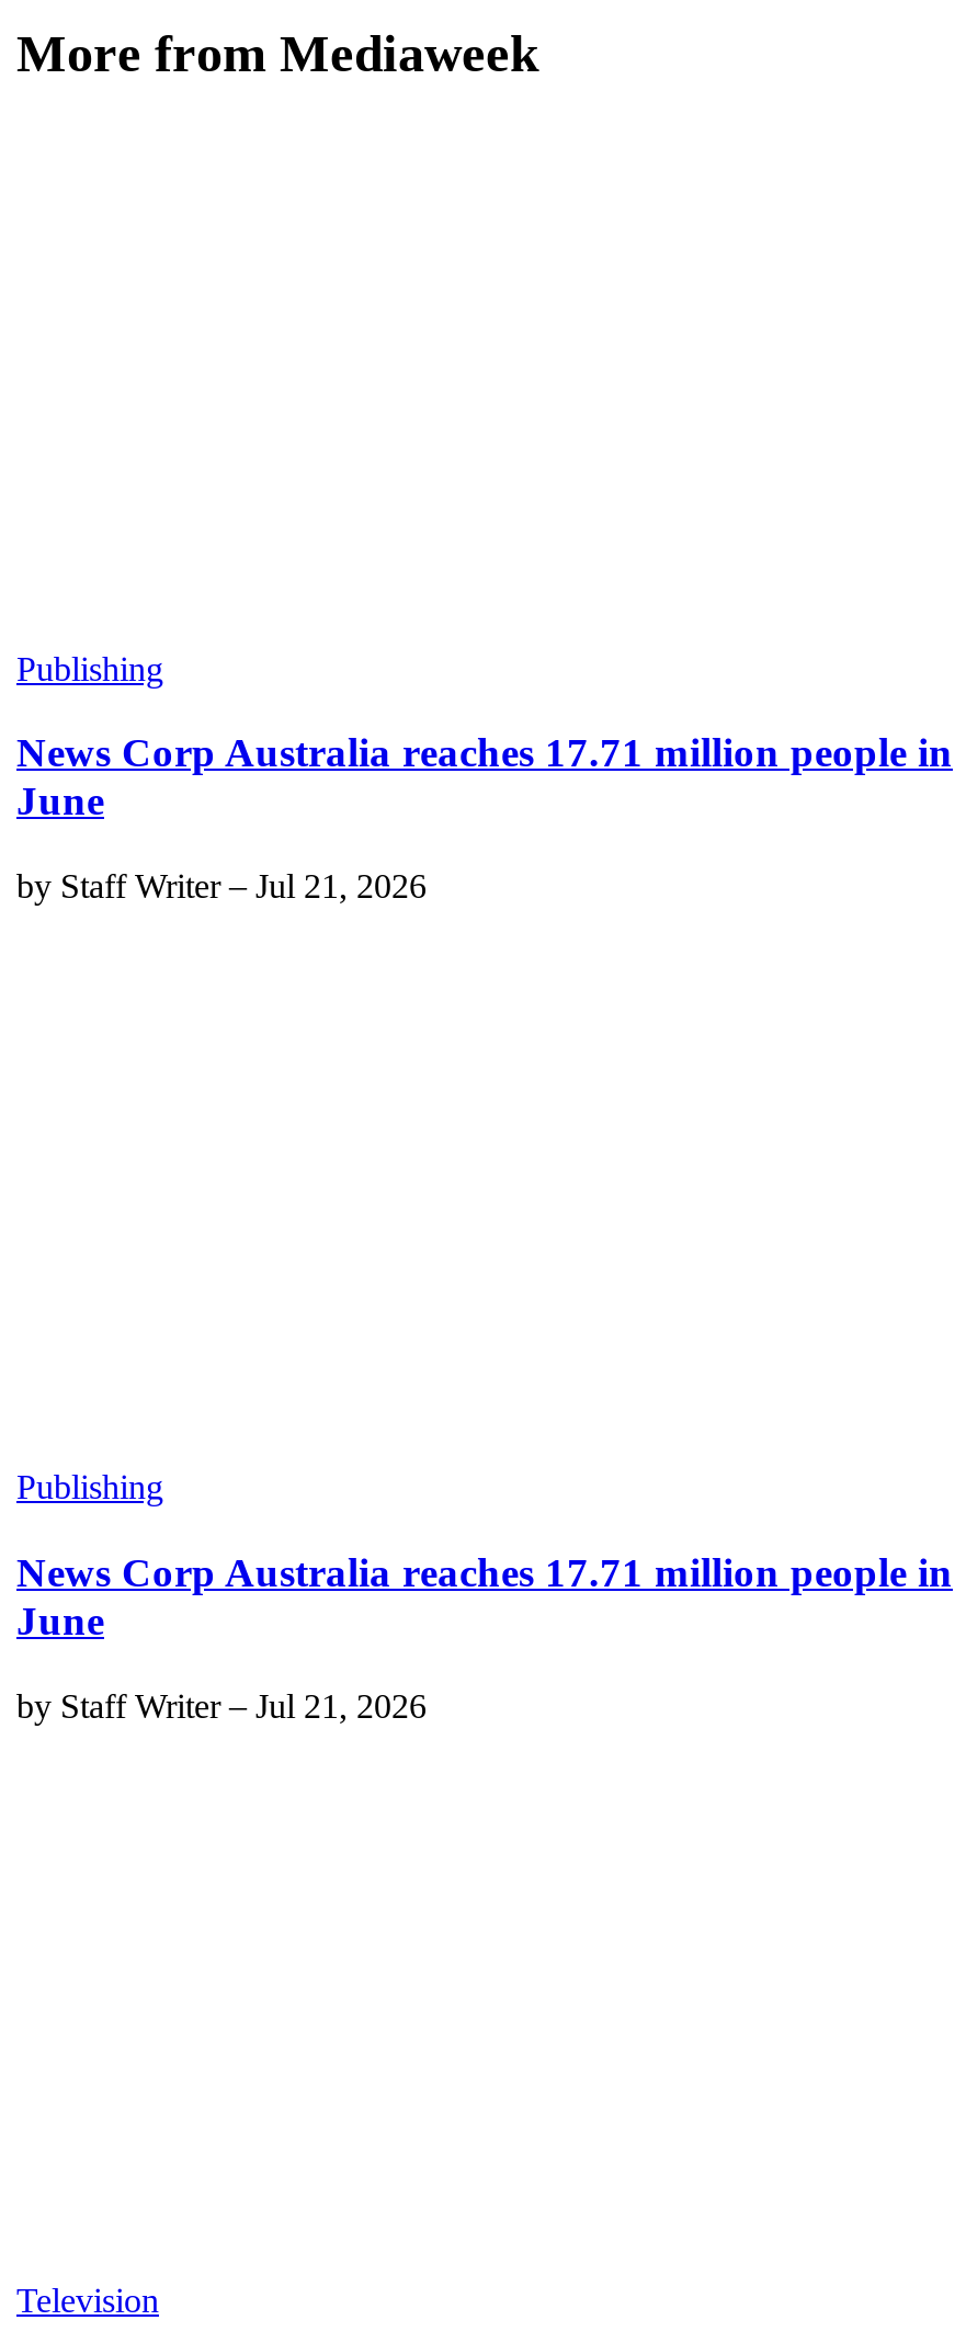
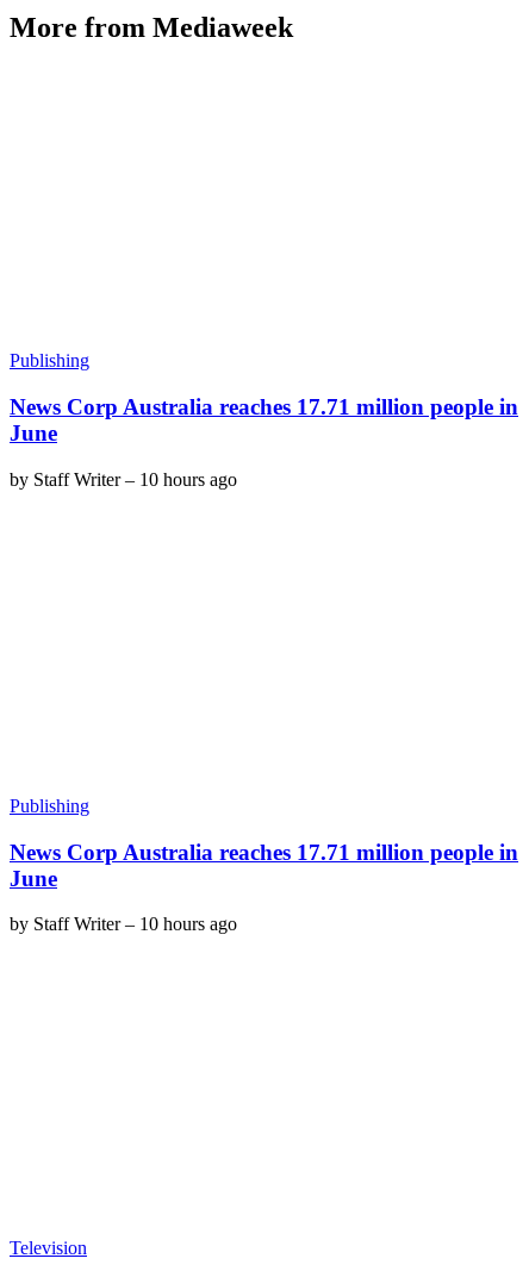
[16,868,427,905] by Staff Writer – Jul 21, 2026 -> [10,469,237,489] by Staff Writer – 10 hours ago
[16,1686,427,1724] by Staff Writer – Jul 21, 2026 -> [10,914,237,934] by Staff Writer – 10 hours ago

